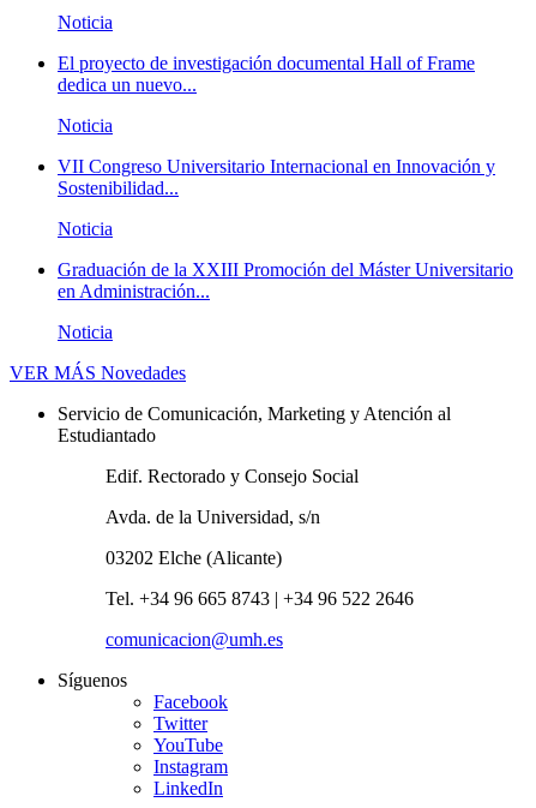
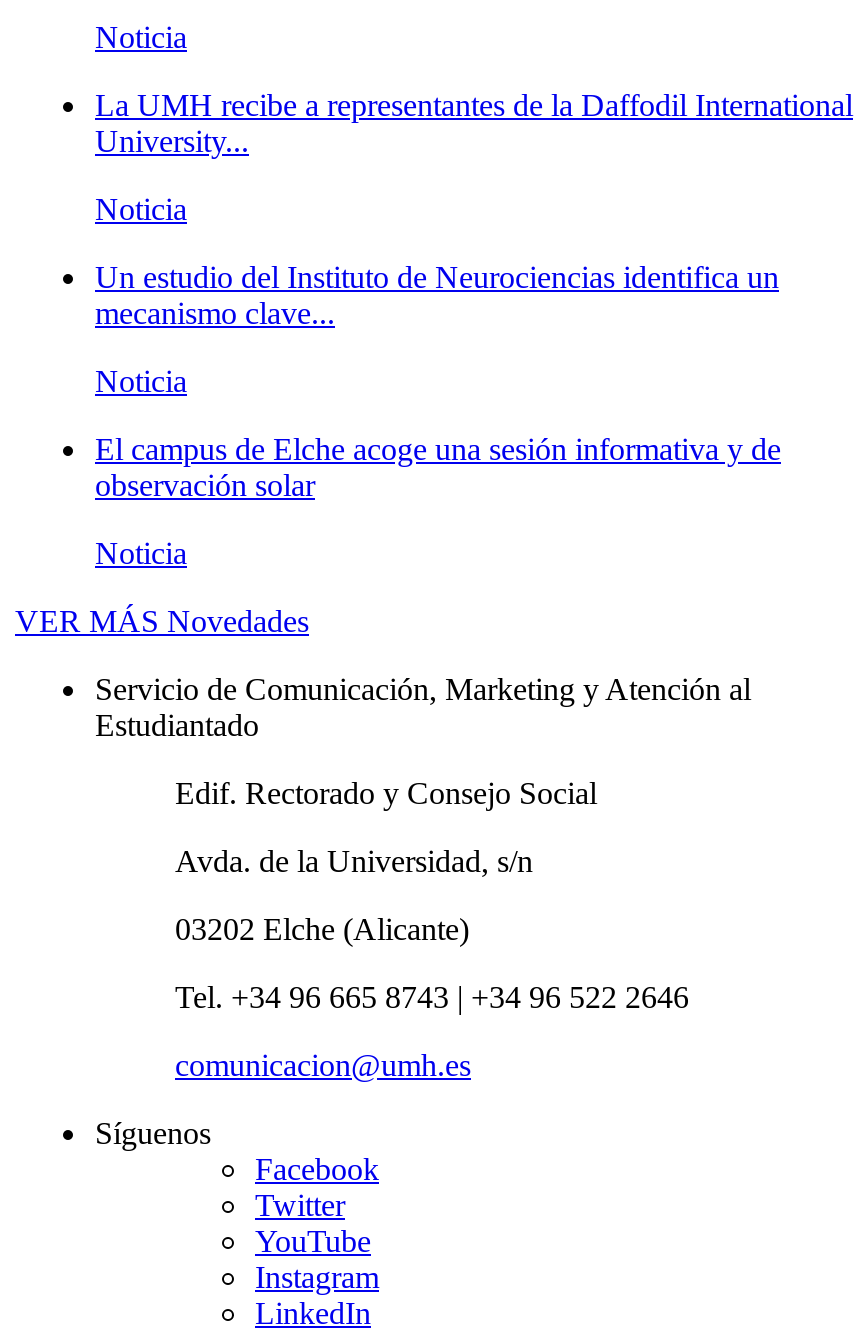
[58,52,475,94] El proyecto de investigación documental Hall of Frame | dedica un nuevo... -> [95,87,853,157] La UMH recibe a representantes de la Daffodil International | University...
[58,156,495,198] VII Congreso Universitario Internacional en Innovación y | Sostenibilidad... -> [95,259,779,329] Un estudio del Instituto de Neurociencias identifica un | mecanismo clave...
[58,259,513,301] Graduación de la XXIII Promoción del Máster Universitario | en Administración... -> [95,431,781,501] El campus de Elche acoge una sesión informativa y de | observación solar

